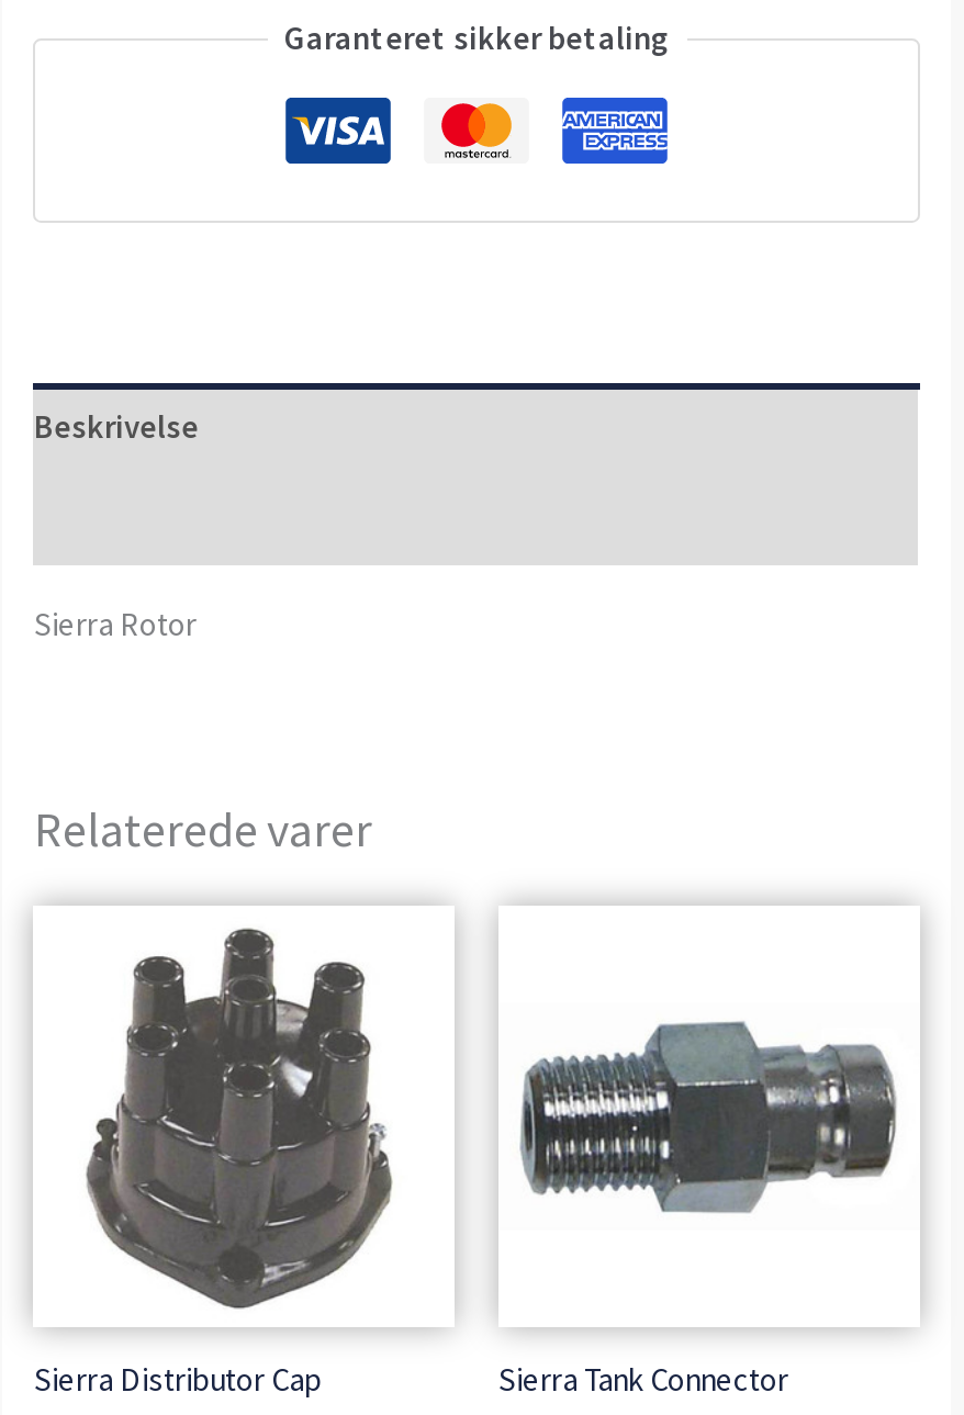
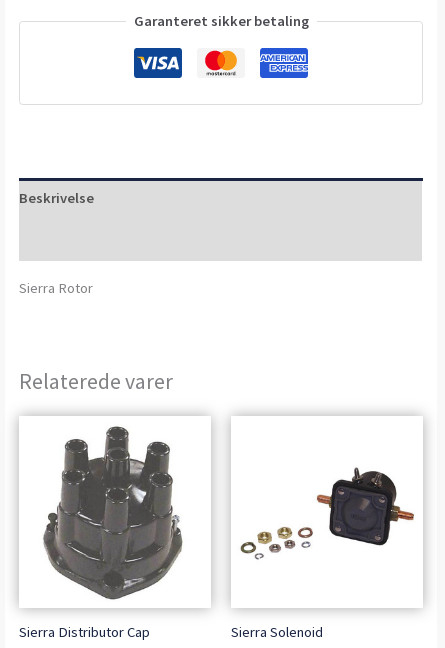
[518,1020,900,1220] [image] -> [240,467,415,560] [image]
[498,1361,788,1400] Sierra Tank Connector -> [231,623,323,641] Sierra Solenoid

